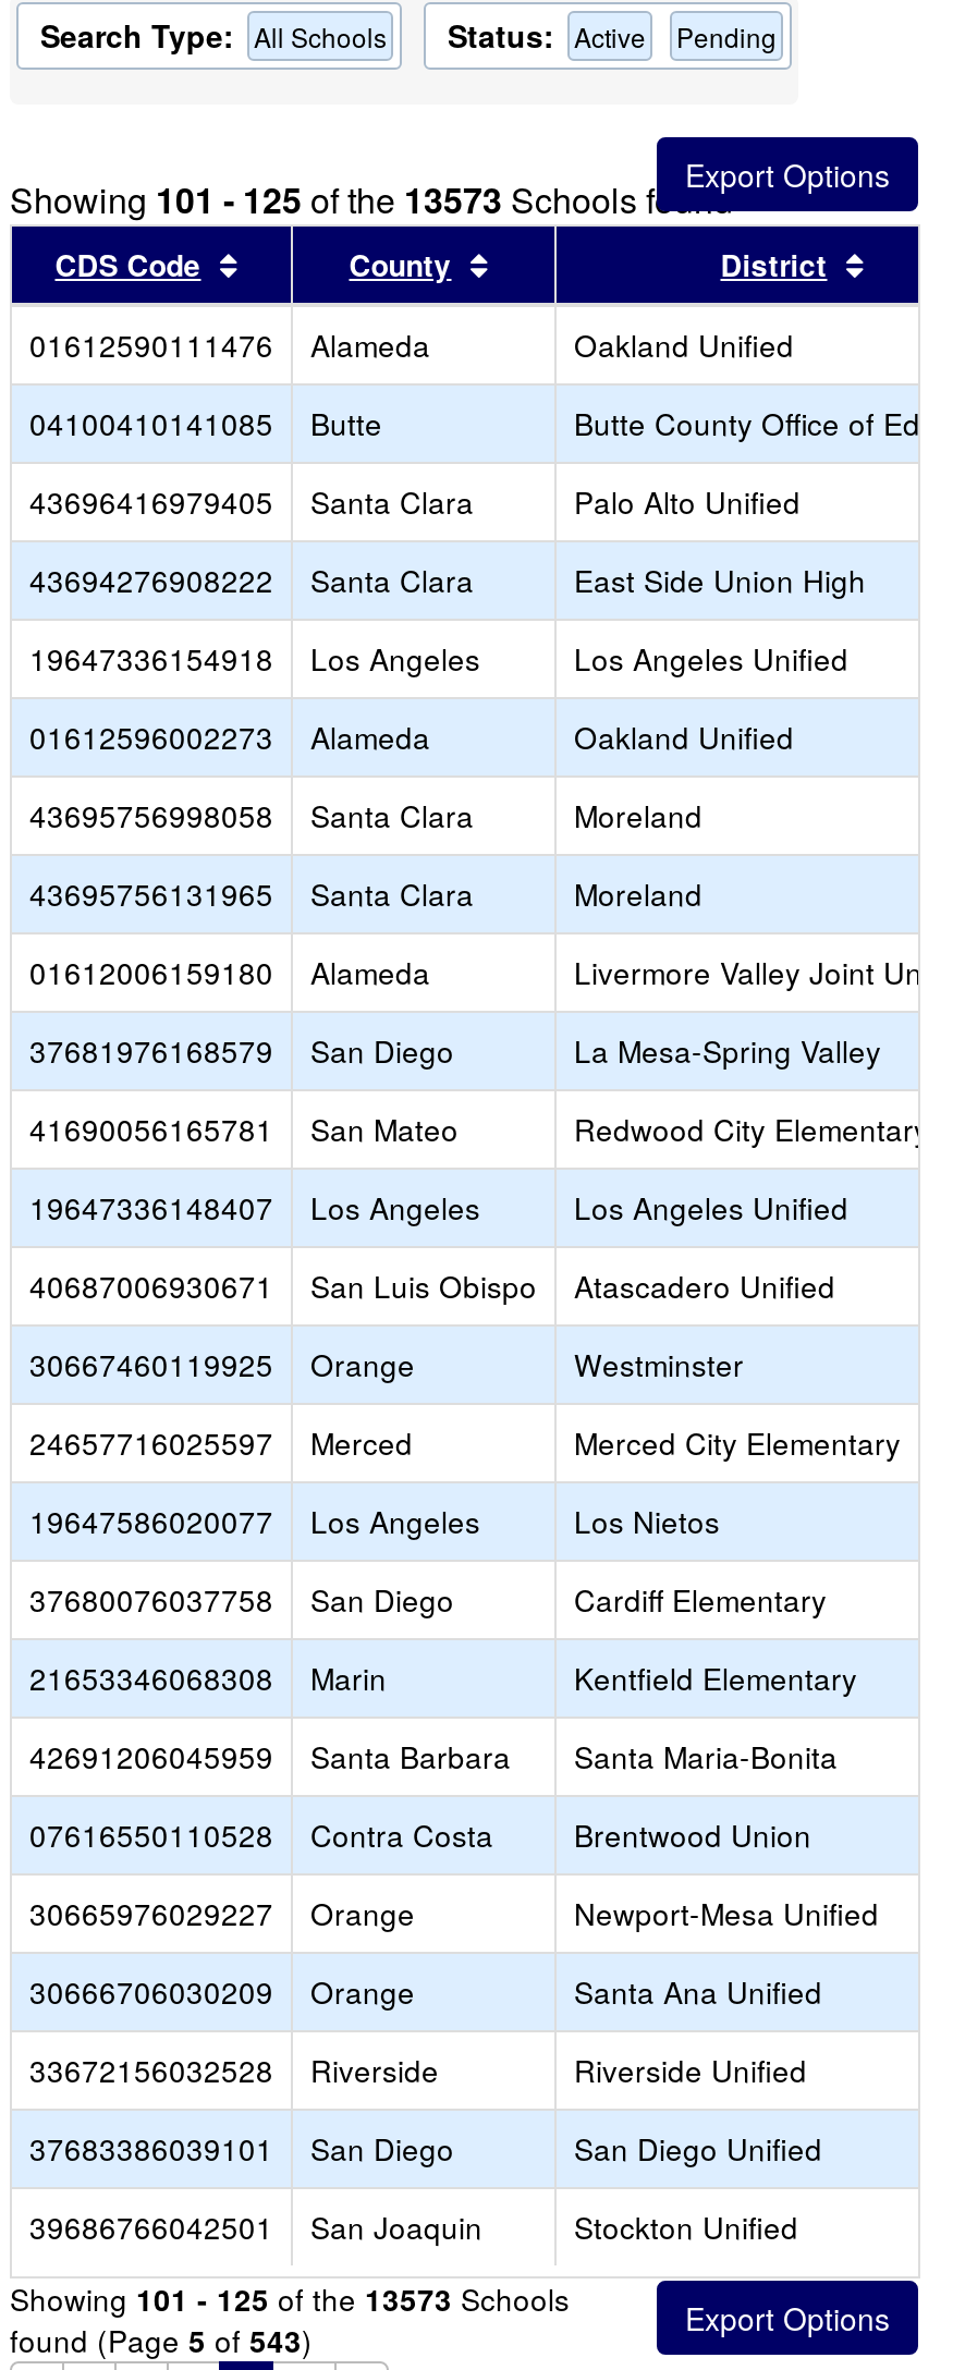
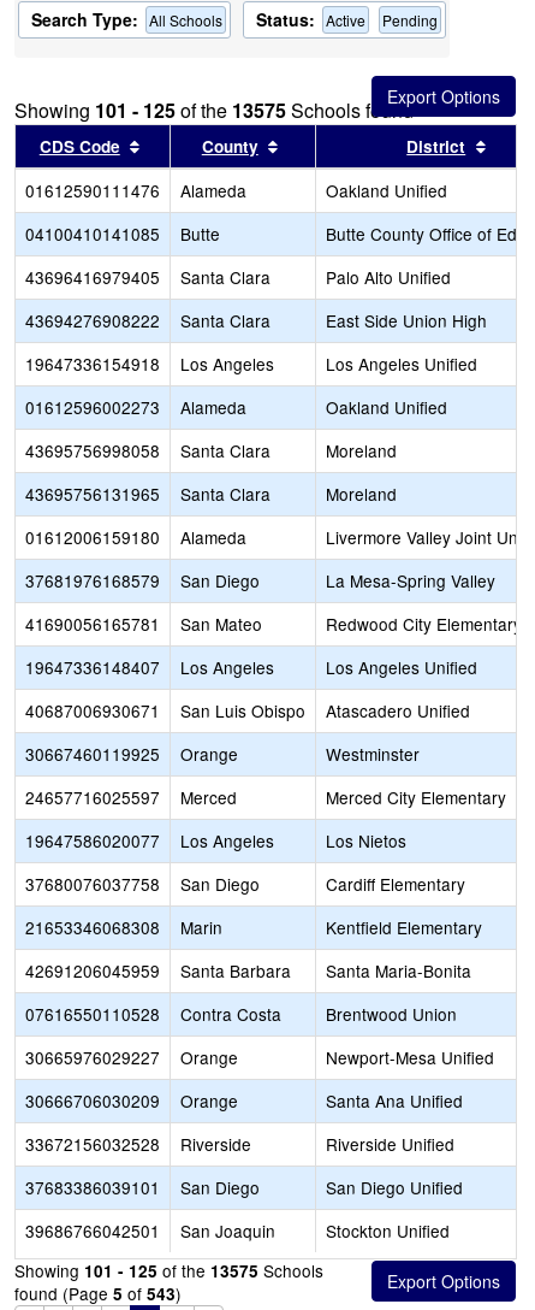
[10,174,733,224] Showing 101 - 125 of the 13573 Schools found -> [14,96,414,124] Showing 101 - 125 of the 13575 Schools found
[10,2276,570,2320] Showing 101 - 125 of the 13573 Schools -> [14,1258,323,1282] Showing 101 - 125 of the 13575 Schools

